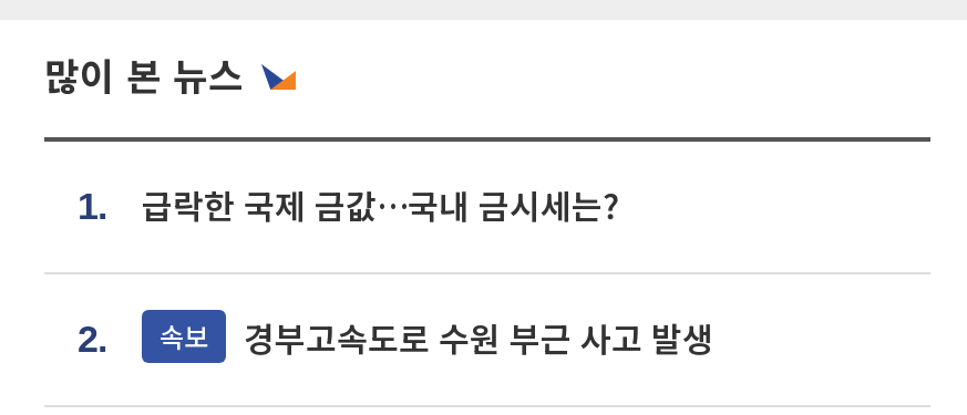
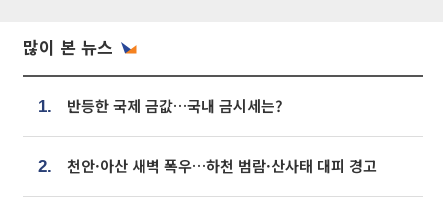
[142,181,620,227] 급락한 국제 금값…국내 금시세는? -> [67,95,283,116] 반등한 국제 금값…국내 금시세는?
[160,314,713,360] 속보 | 경부고속도로 수원 부근 사고 발생 -> [67,155,377,176] 천안·아산 새벽 폭우…하천 범람·산사태 대피 경고

